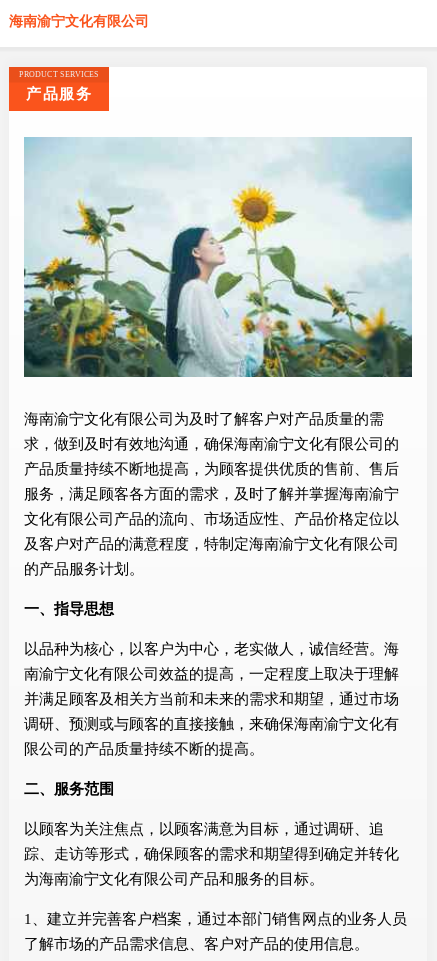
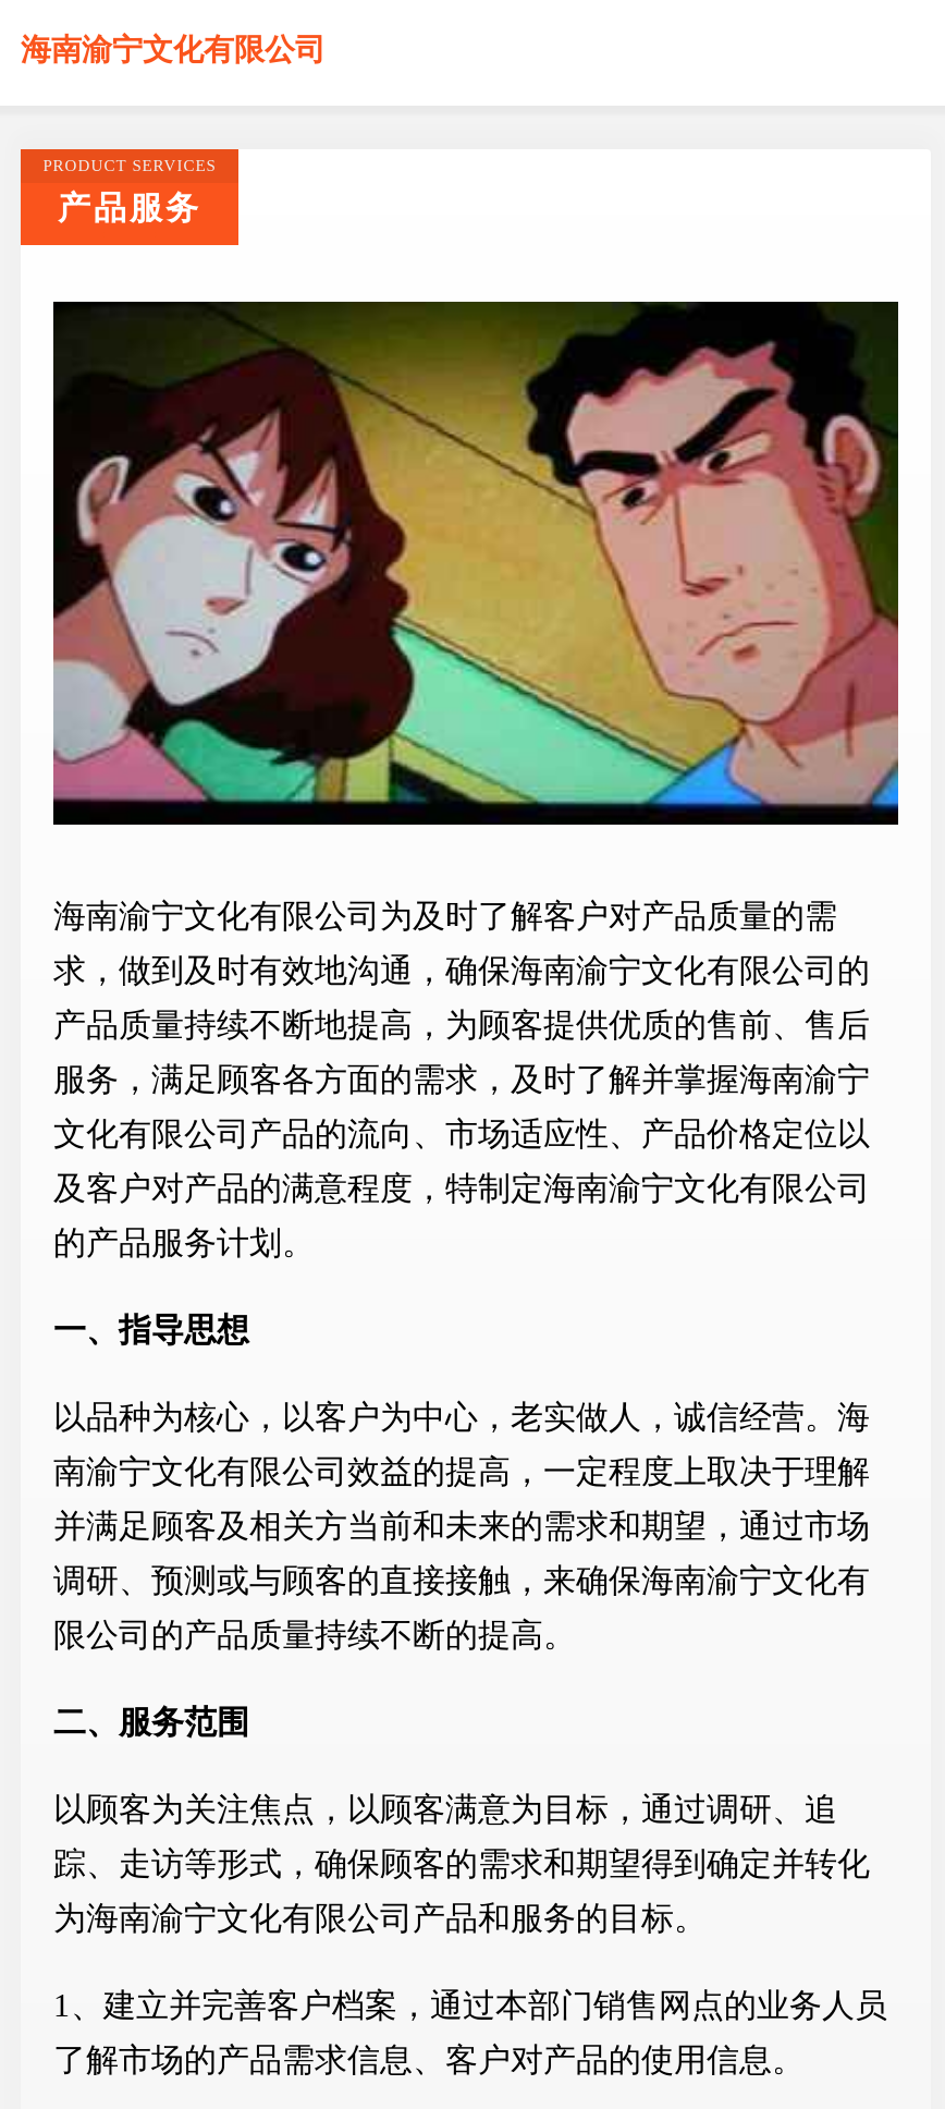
[23,137,413,378] [image] -> [51,300,900,827] [image]

